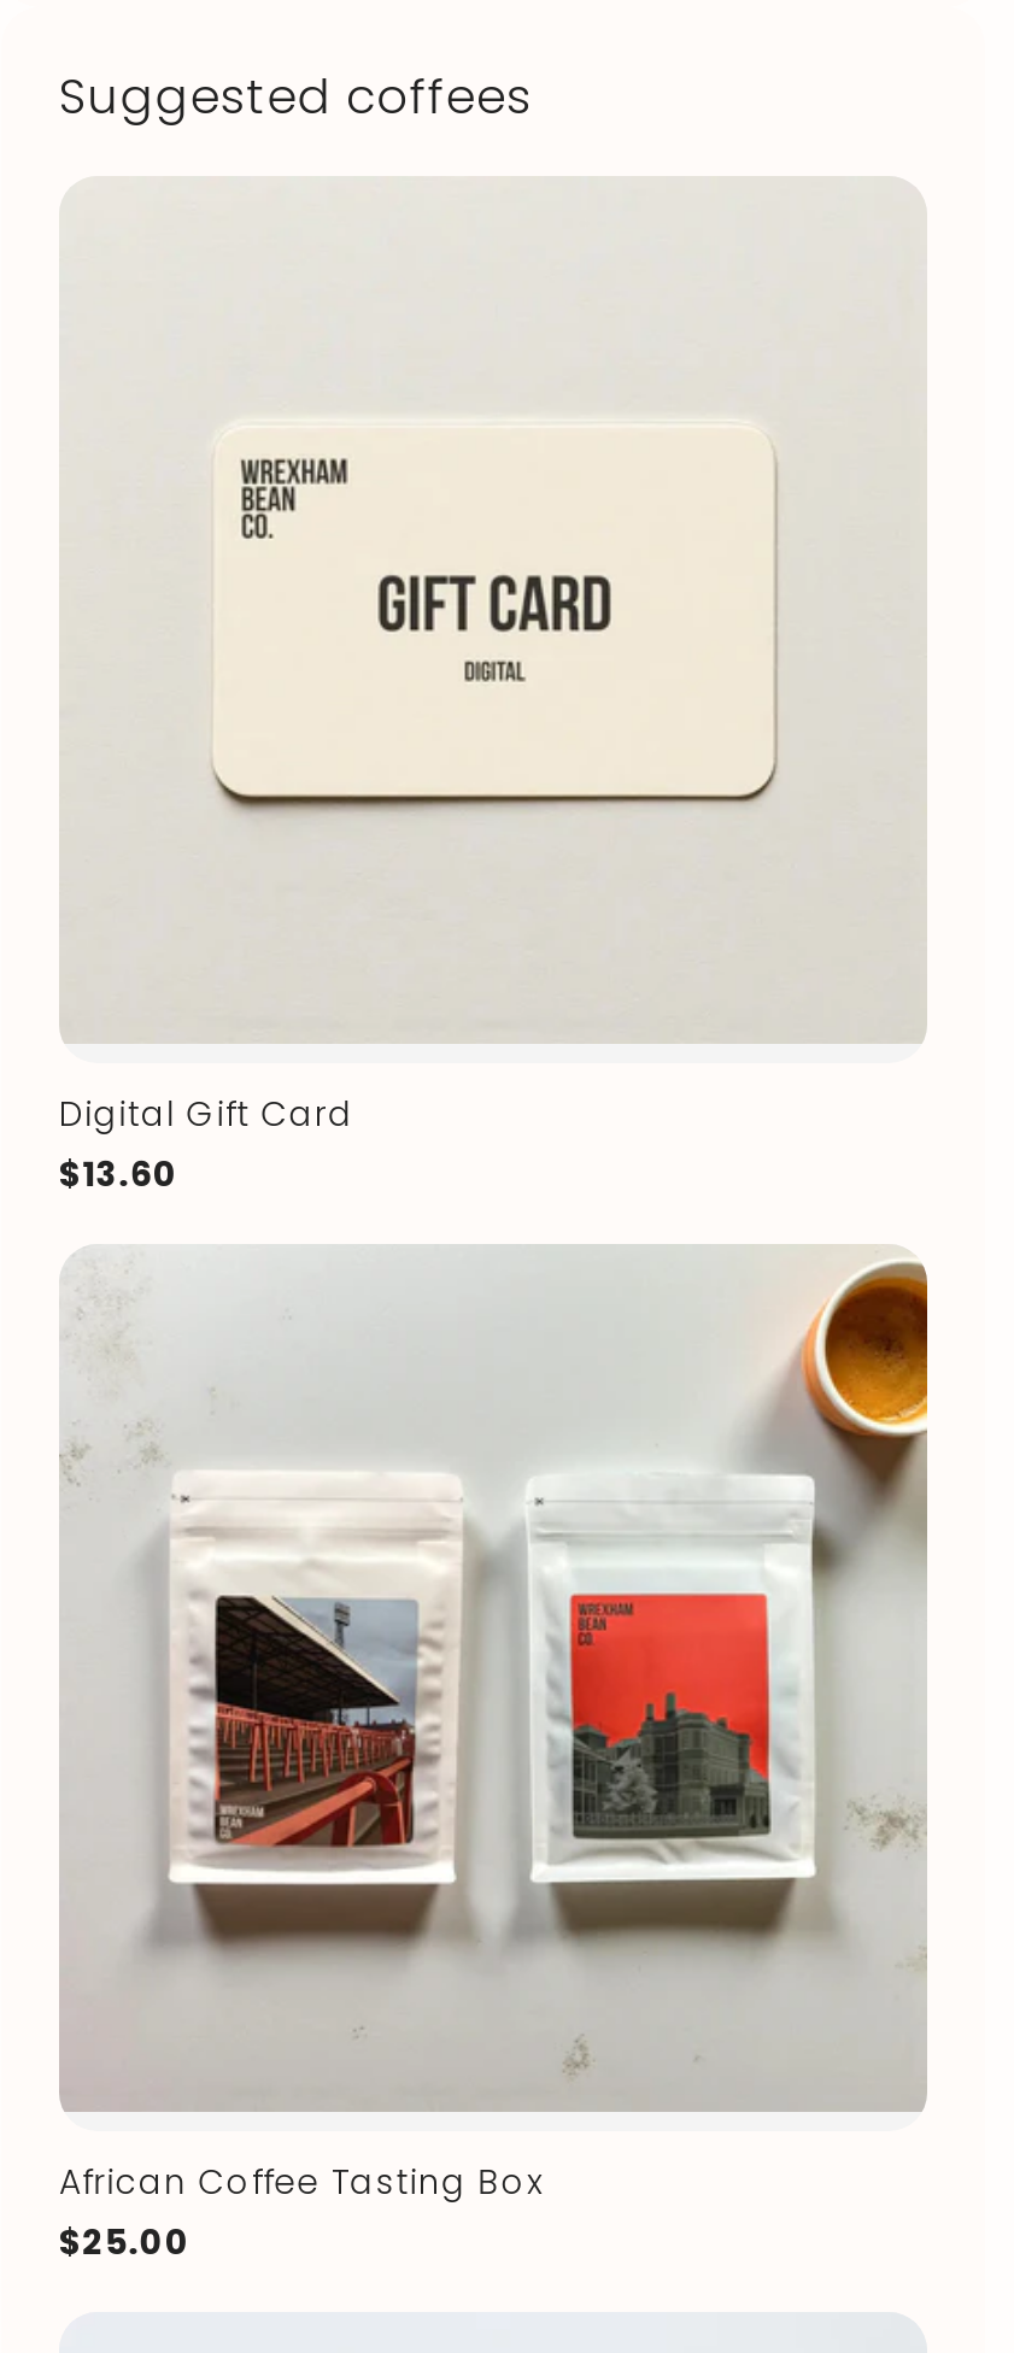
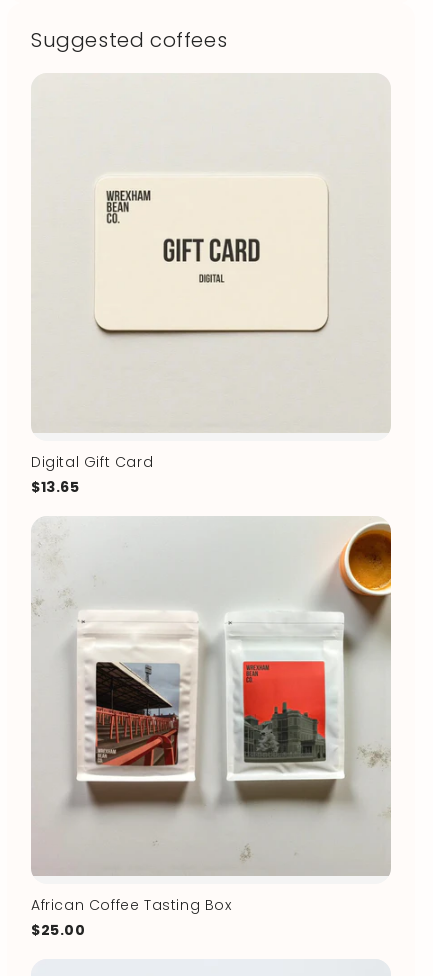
[59,1150,179,1198] $13.60 -> [31,477,80,497] $13.65

